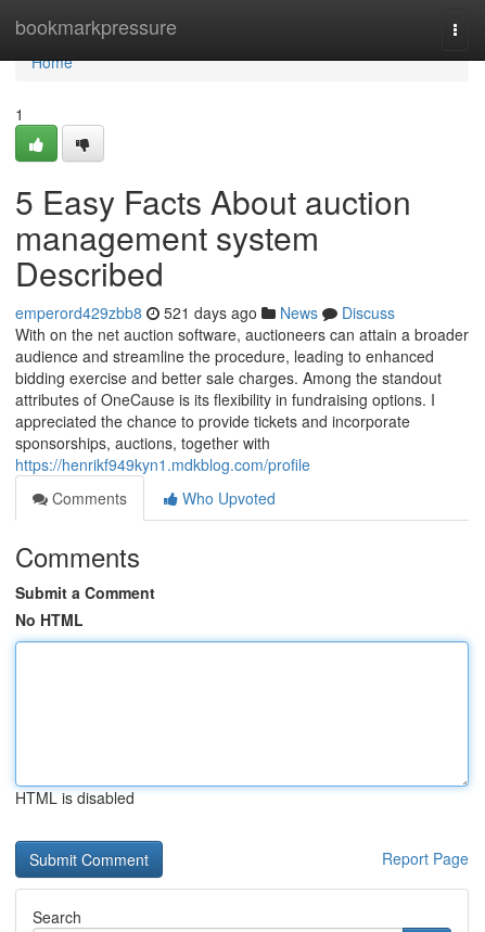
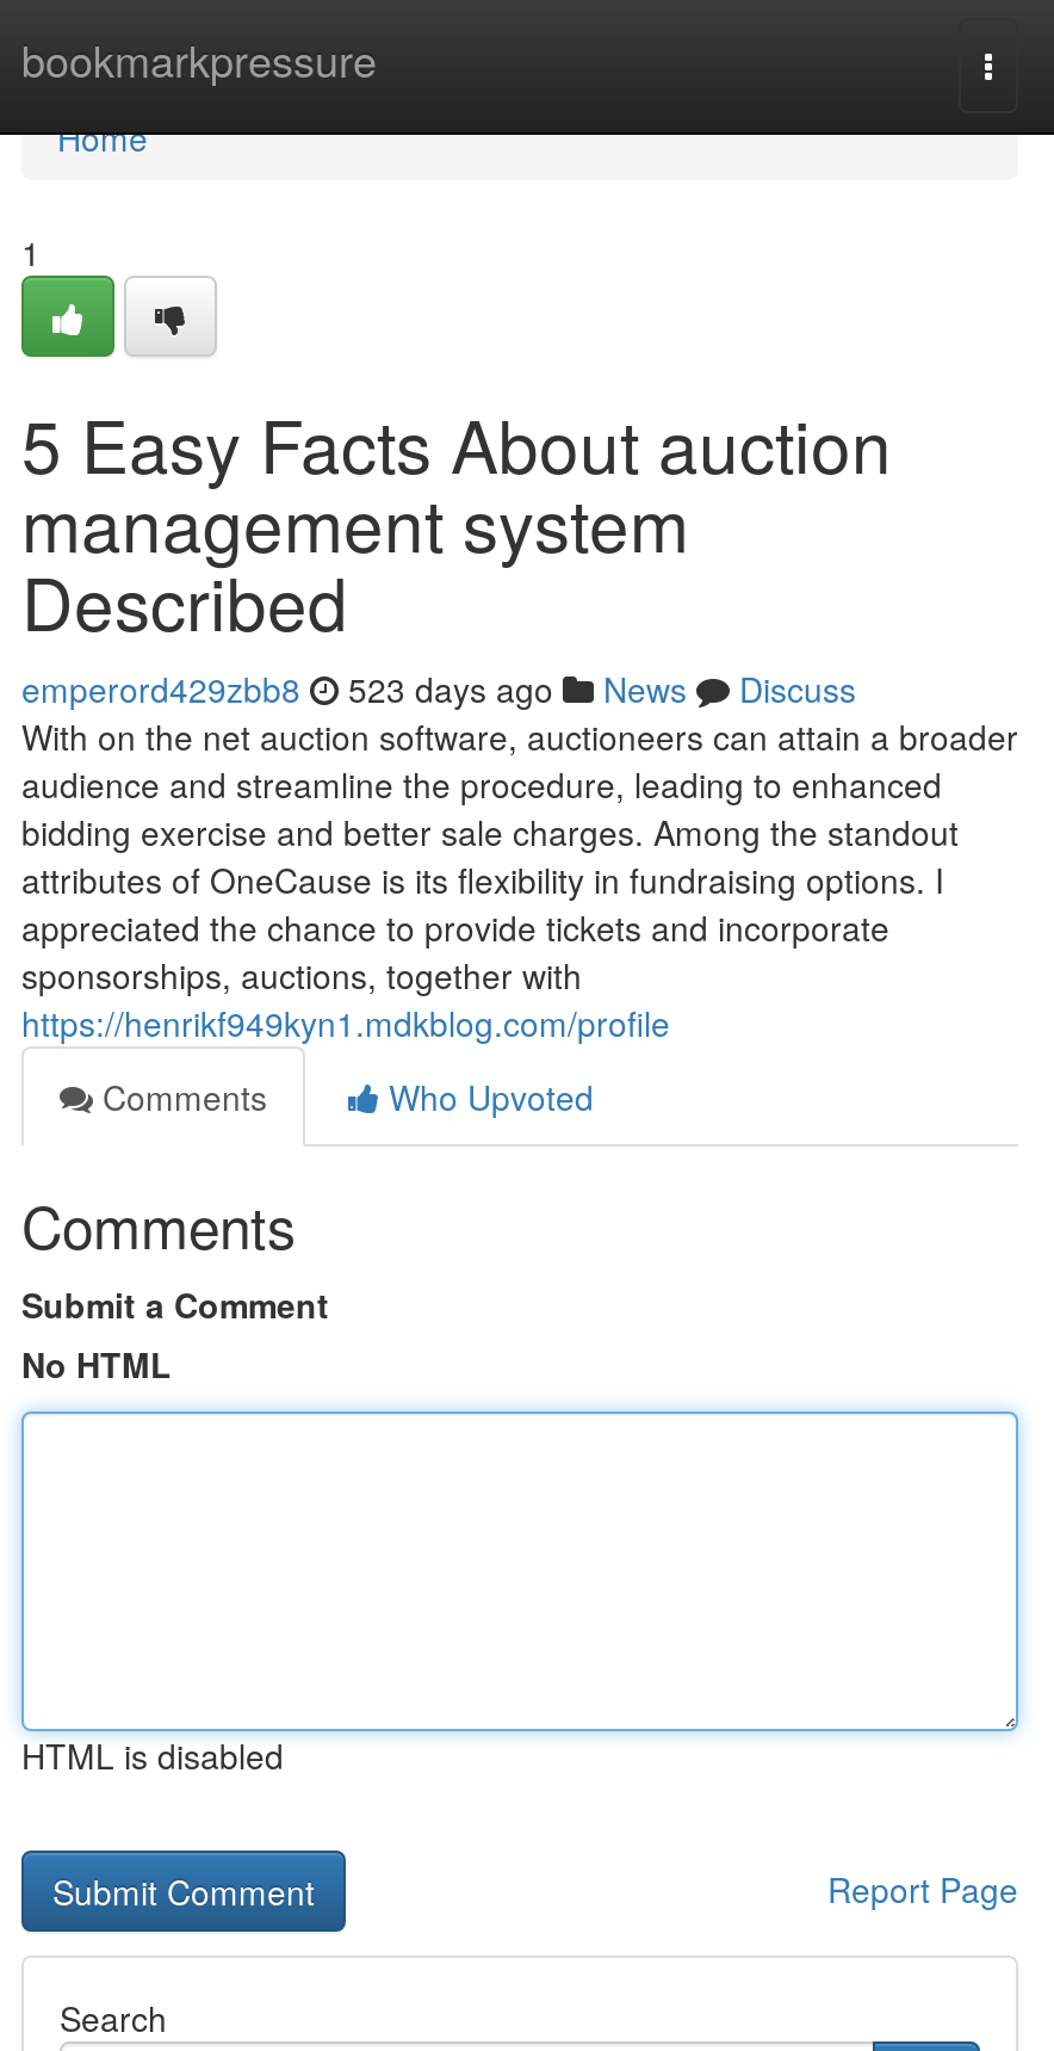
[15,302,395,323] emperord429zbb8 521 days ago News Discuss -> [21,665,856,712] emperord429zbb8 523 days ago News Discuss

